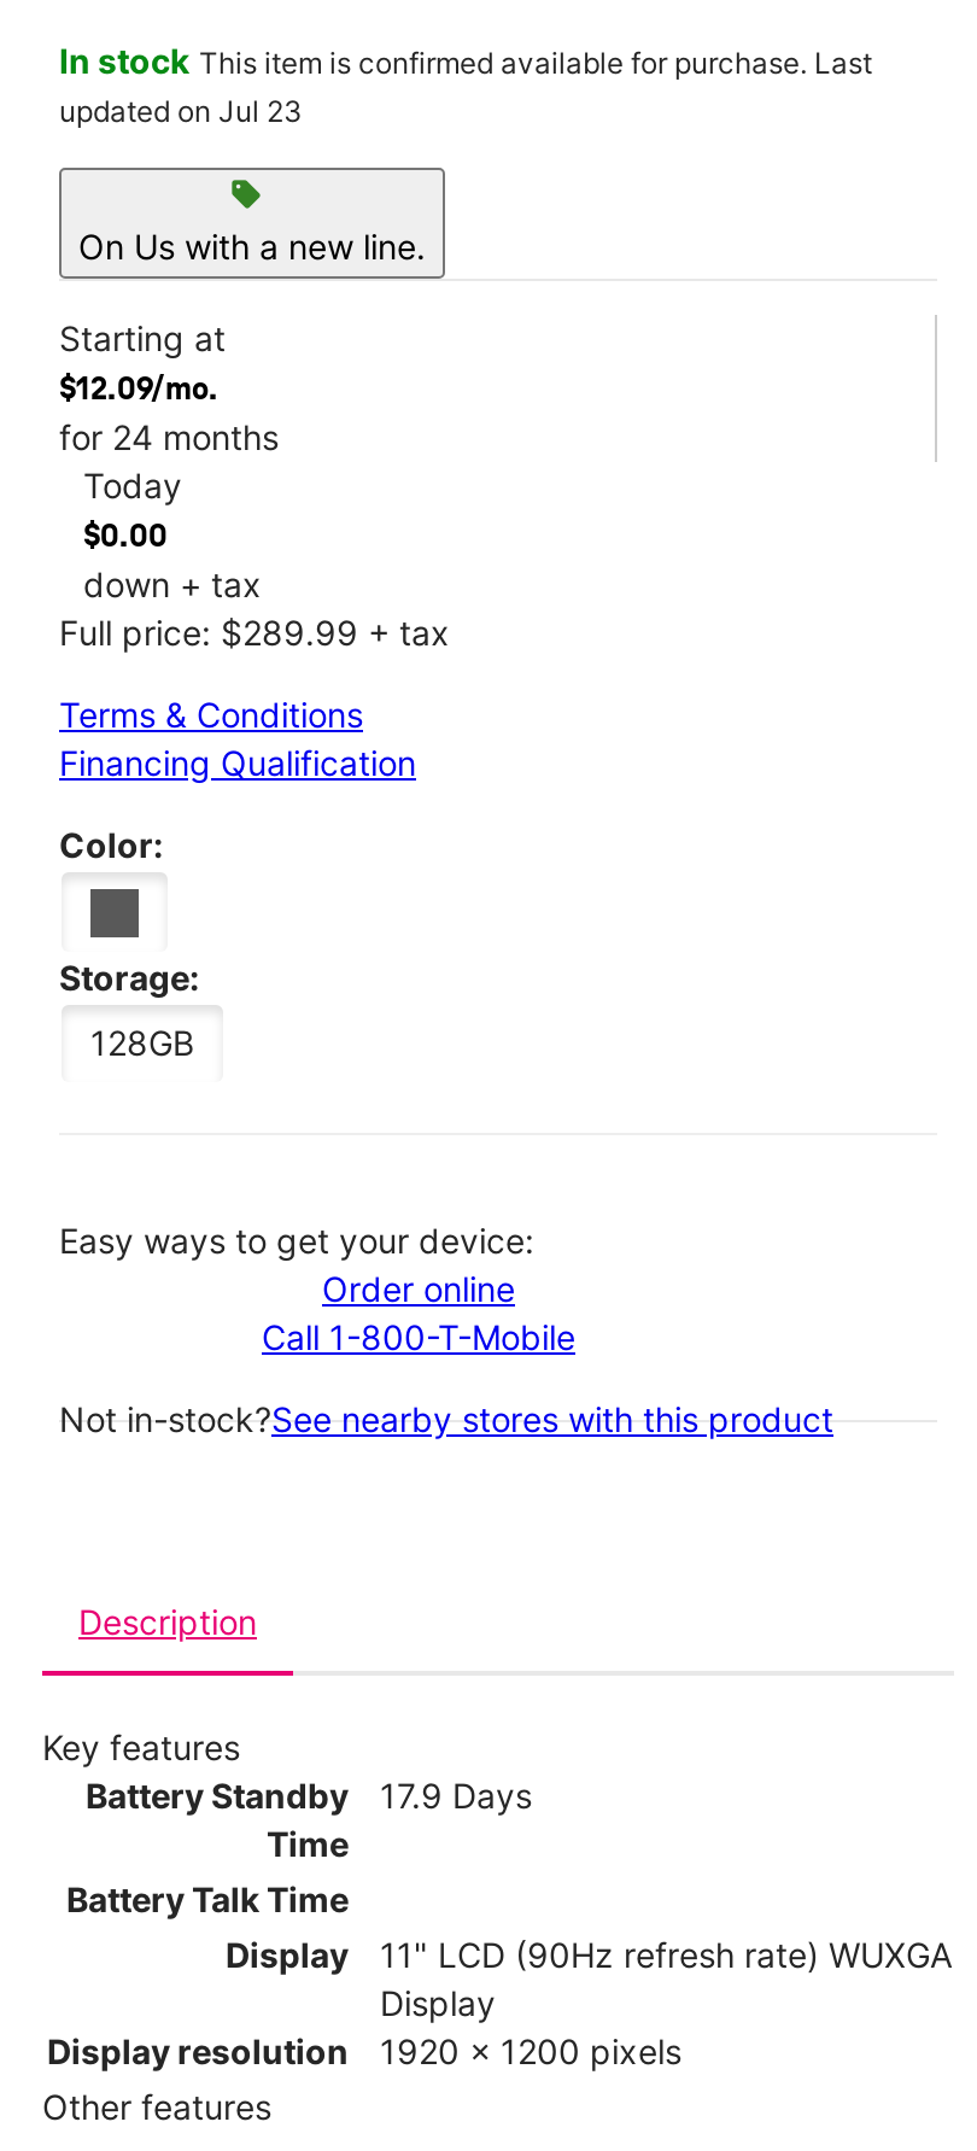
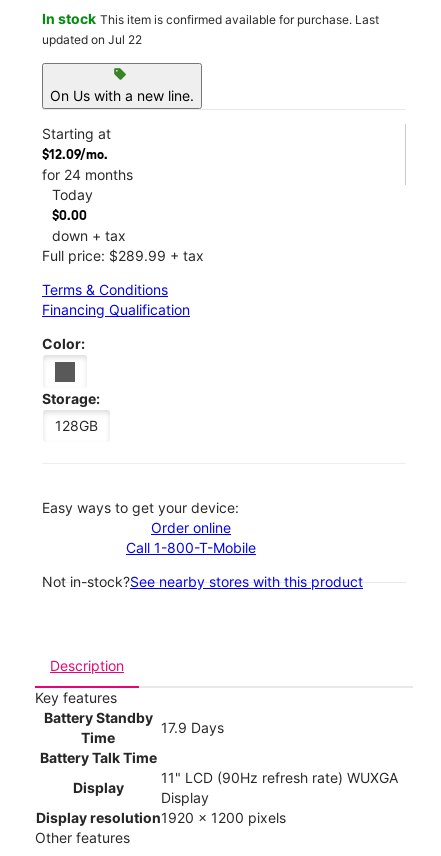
[59,93,303,129] updated on Jul 23 -> [42,32,142,47] updated on Jul 22

